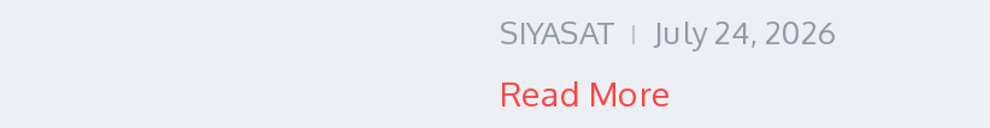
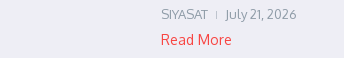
[500,12,837,50] SIYASAT July 24, 2026 -> [161,5,297,21] SIYASAT July 21, 2026

